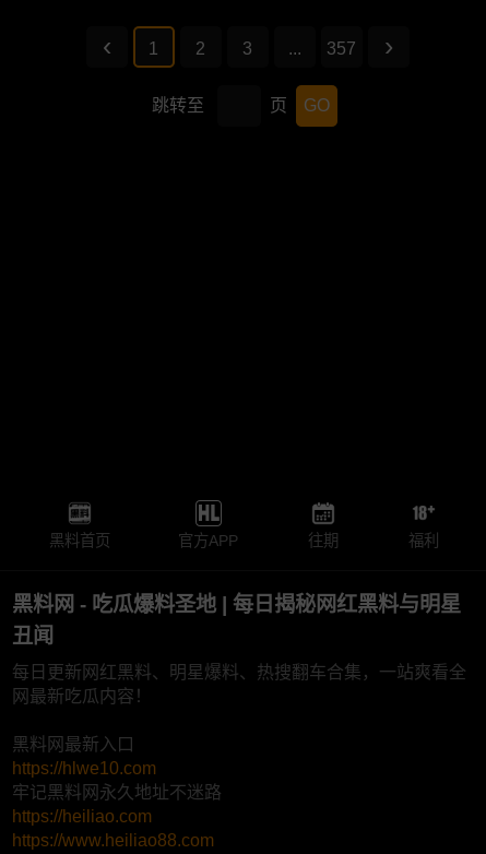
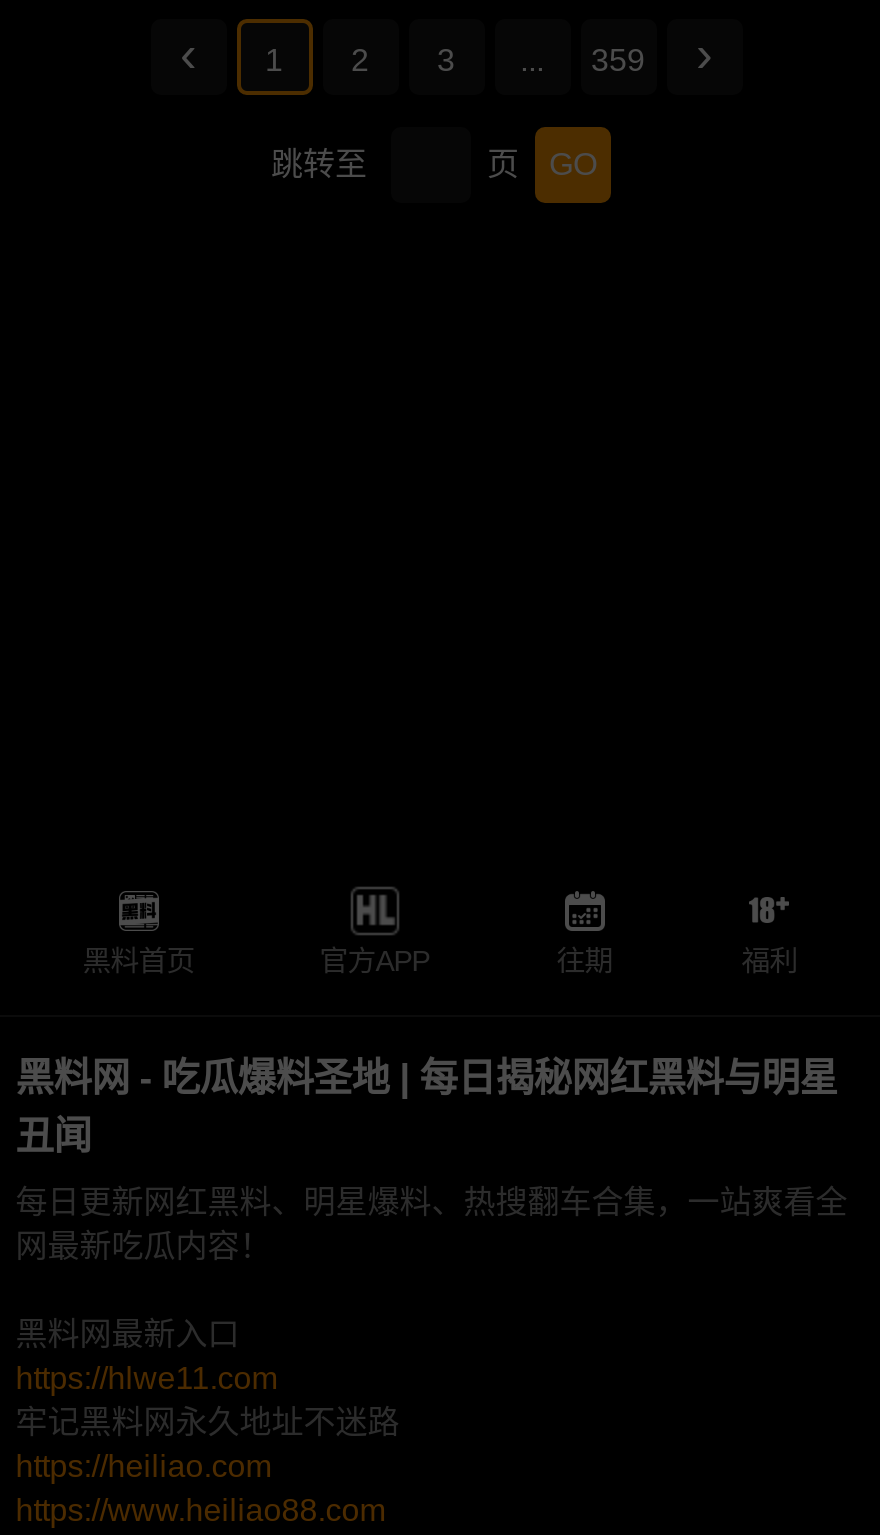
[327,39,356,58] 357 -> [591,43,645,77] 359
[12,759,156,778] https://hlwe10.com -> [15,1362,277,1396] https://hlwe11.com

